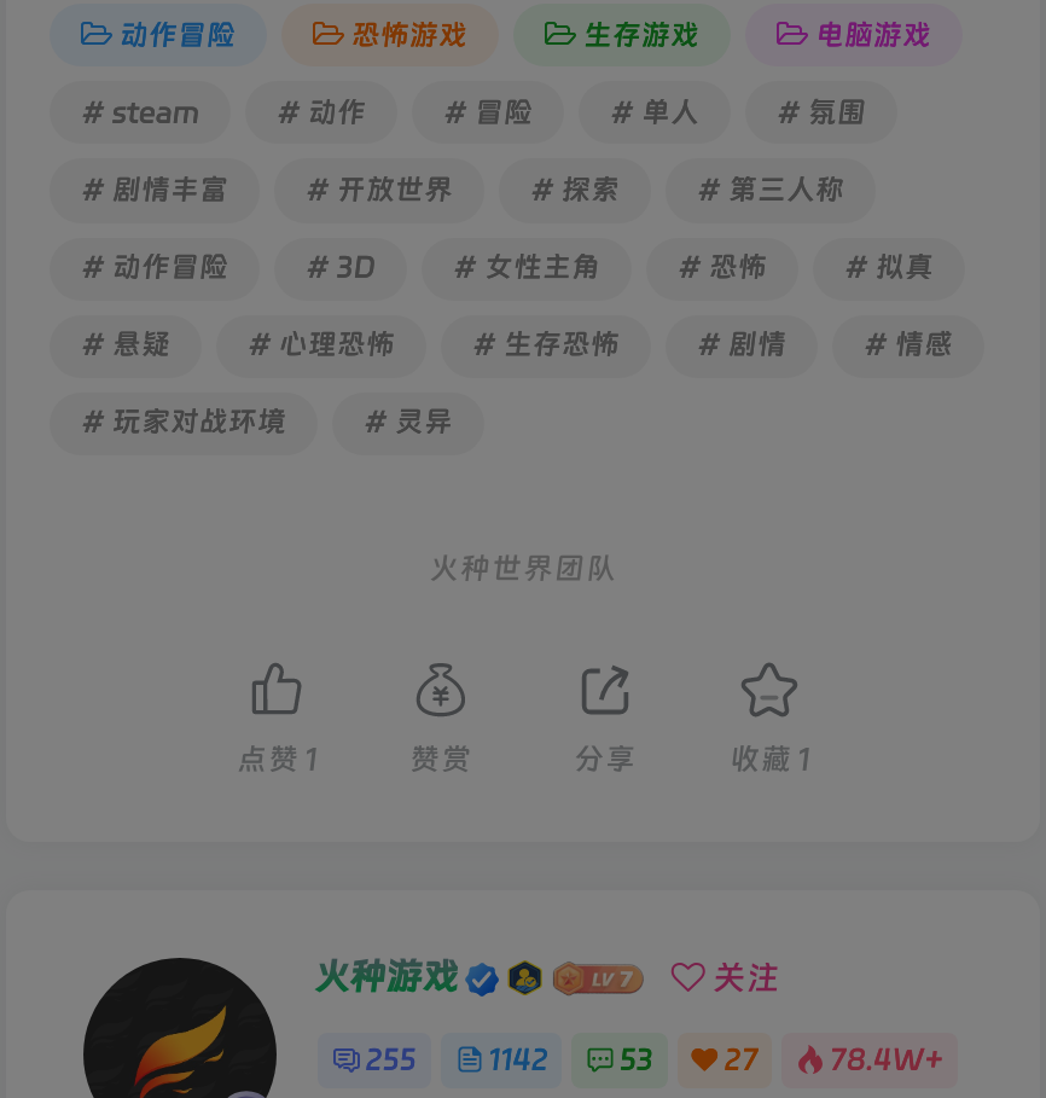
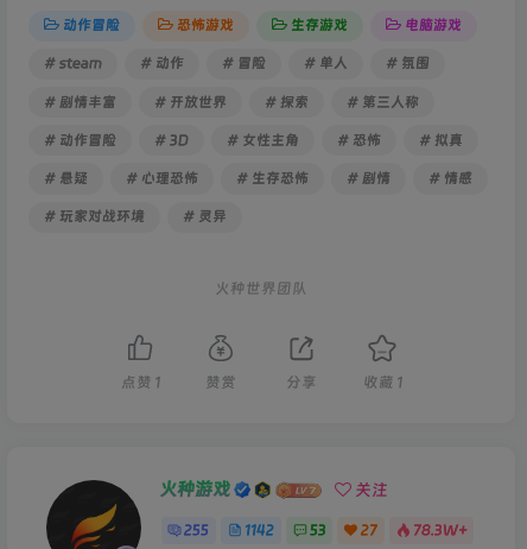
[830,1042,943,1076] 78.4W+ -> [412,522,467,538] 78.3W+

